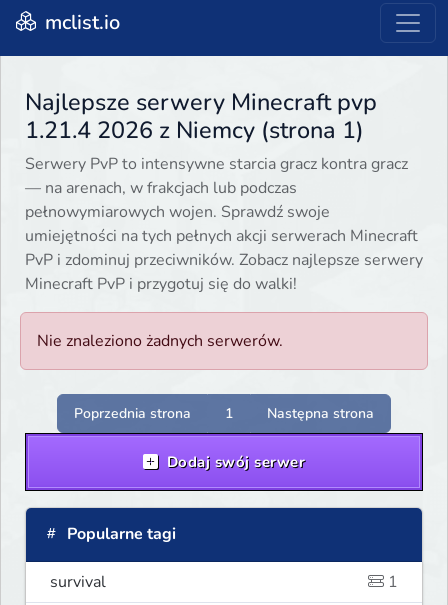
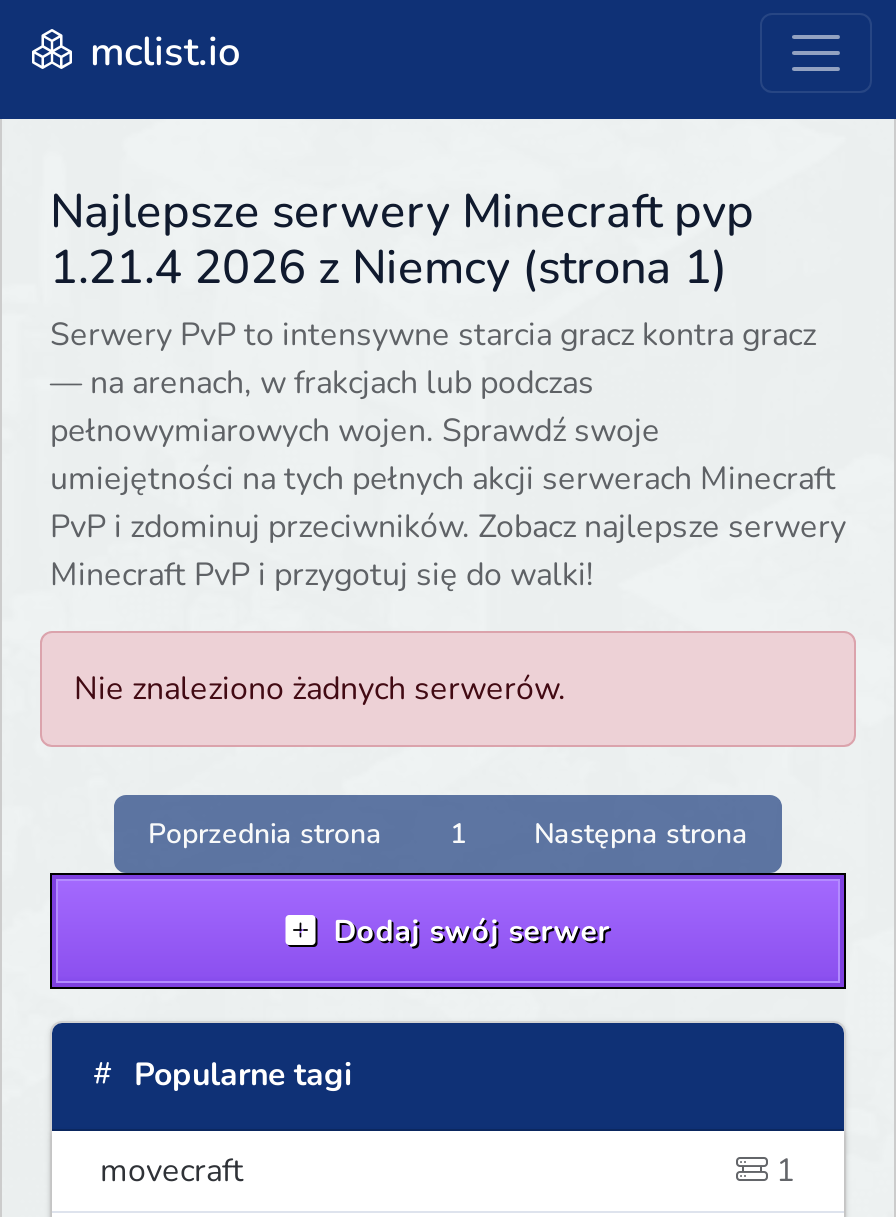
[50,571,106,593] survival -> [100,1149,244,1193] movecraft

